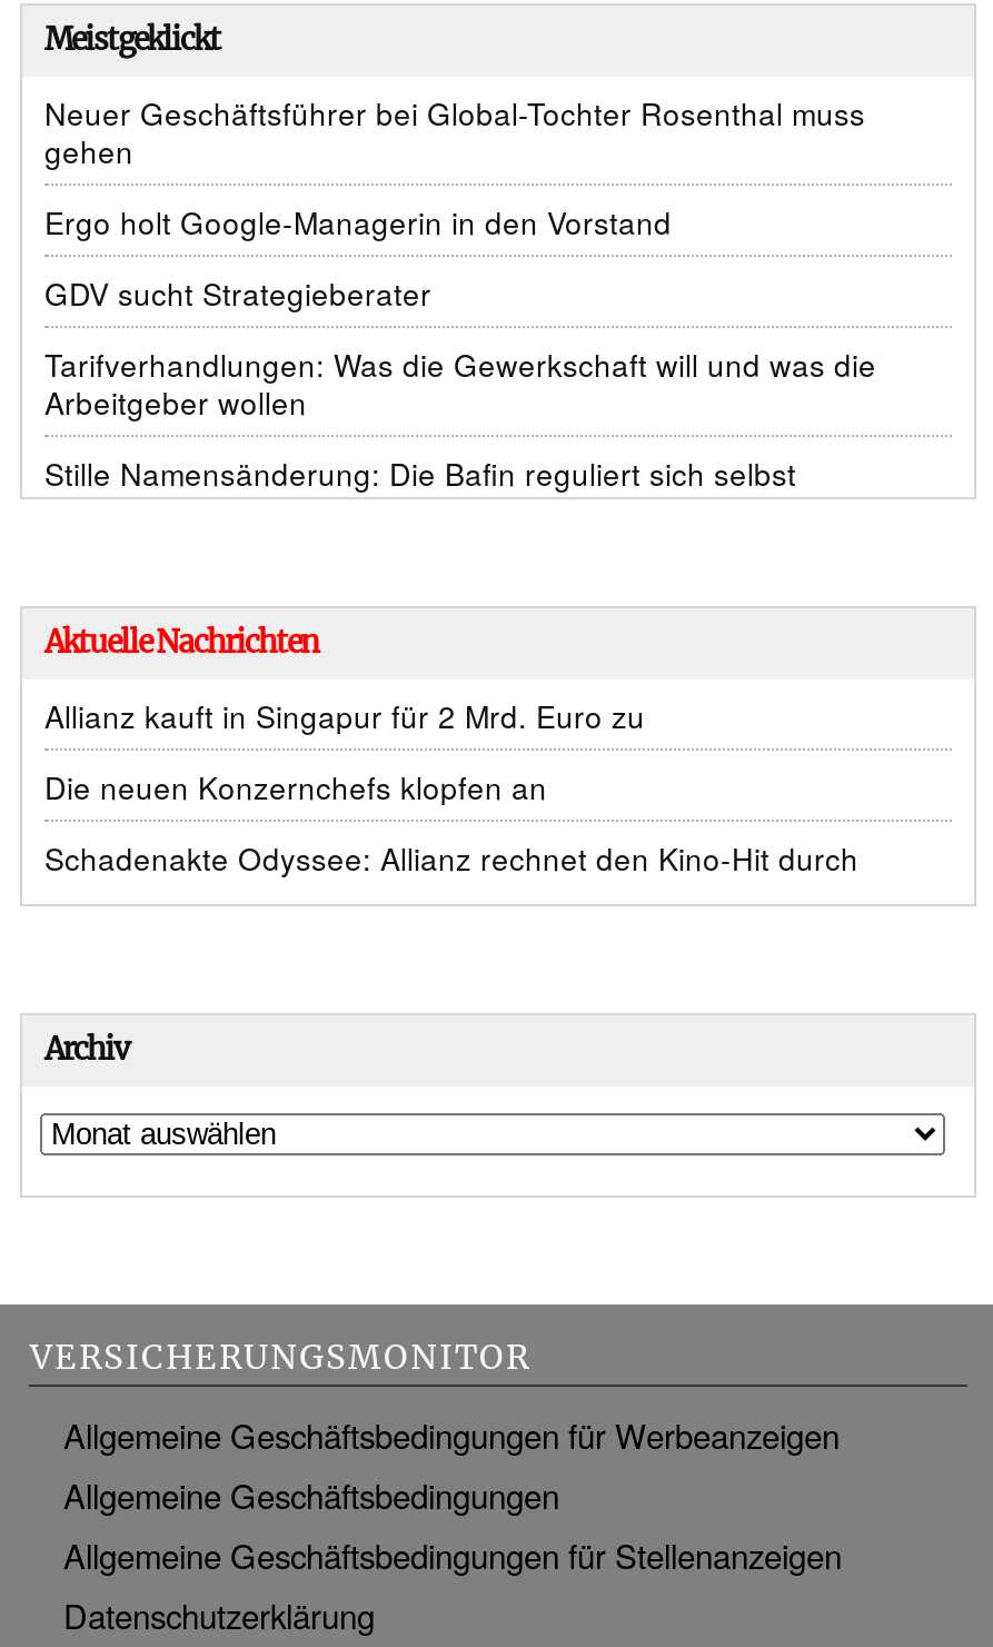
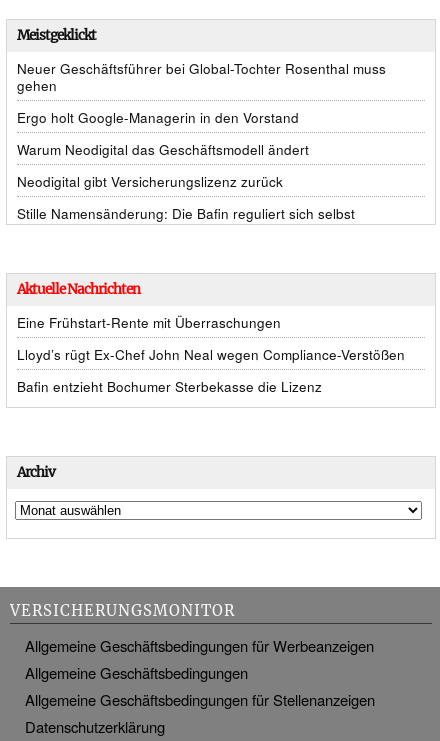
[44,272,431,315] GDV sucht Strategieberater -> [17,140,309,159] Warum Neodigital das Geschäftsmodell ändert
[44,344,876,424] Tarifverhandlungen: Was die Gewerkschaft will und was die | Arbeitgeber wollen -> [17,172,283,191] Neodigital gibt Versicherungslizenz zurück
[44,695,645,737] Allianz kauft in Singapur für 2 Mrd. Euro zu -> [17,313,281,332] Eine Frühstart-Rente mit Überraschungen
[44,766,547,808] Die neuen Konzernchefs klopfen an -> [17,345,405,364] Lloyd’s rügt Ex-Chef John Neal wegen Compliance-Verstößen
[44,837,858,880] Schadenakte Odyssee: Allianz rechnet den Kino-Hit durch -> [17,377,322,396] Bafin entzieht Bochumer Sterbekasse die Lizenz

